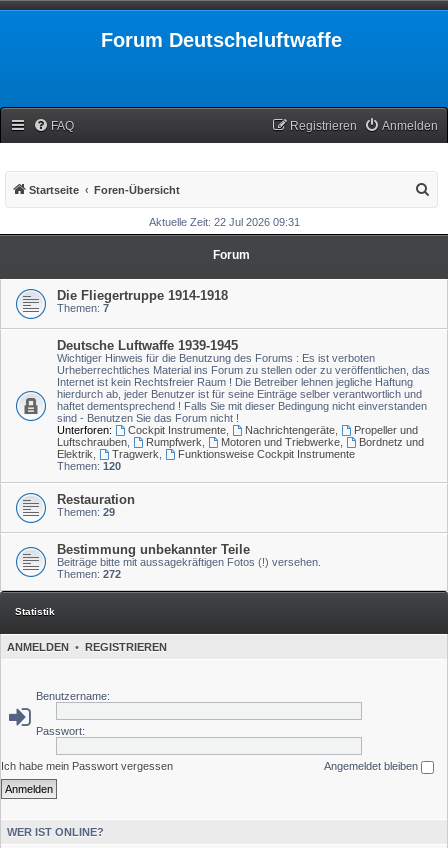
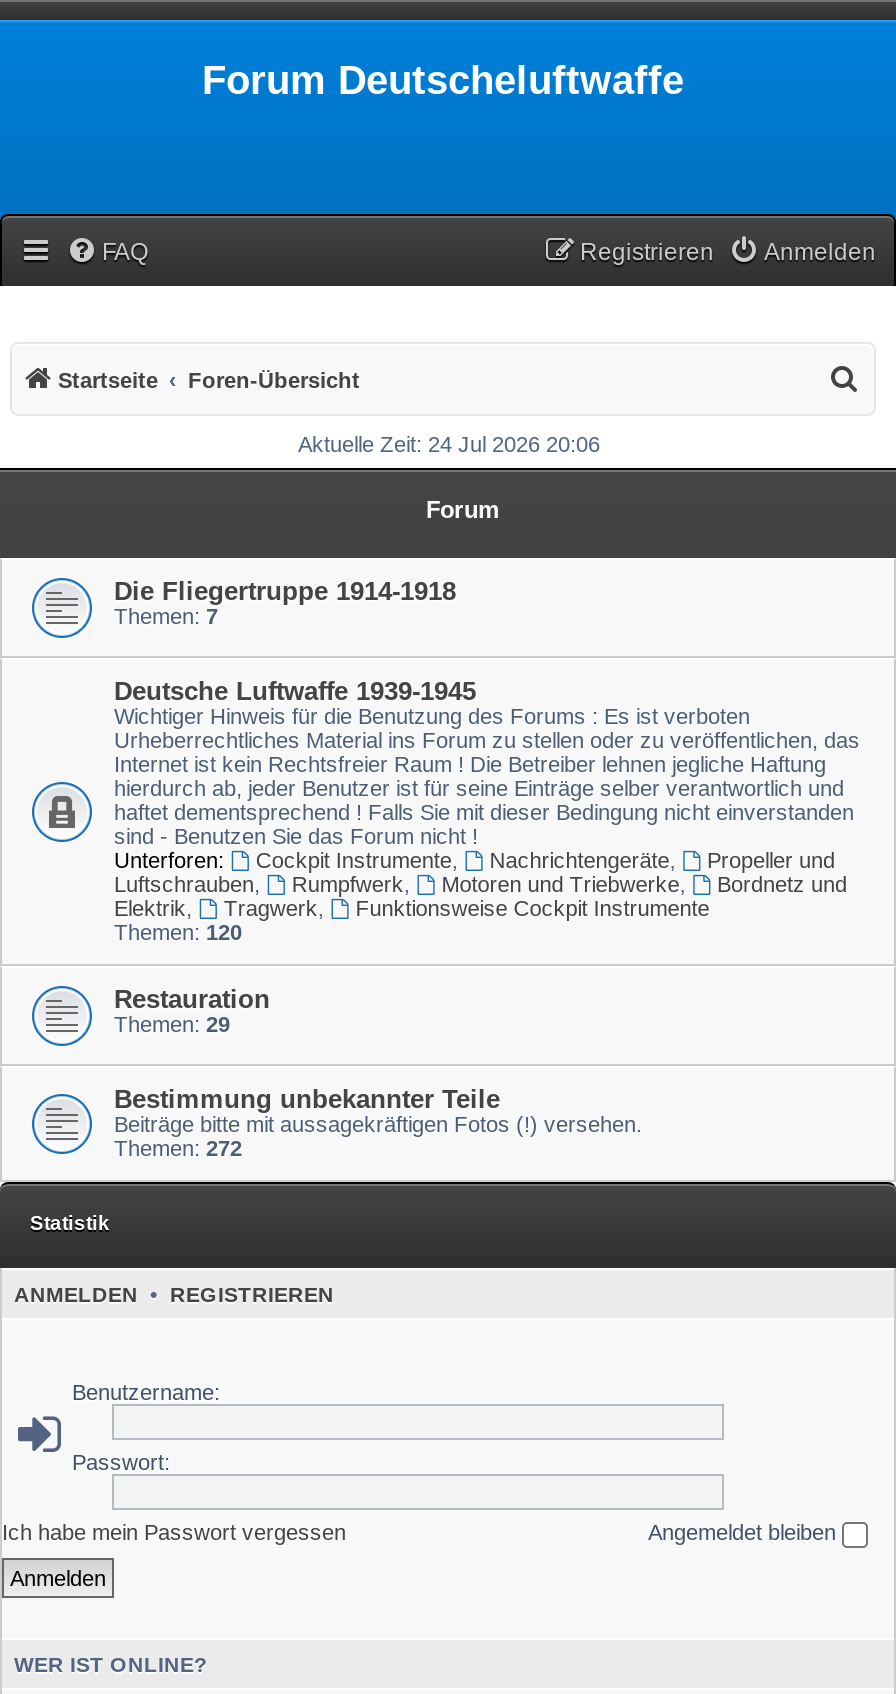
[149,216,300,228] Aktuelle Zeit: 22 Jul 2026 09:31 -> [298,432,600,456] Aktuelle Zeit: 24 Jul 2026 20:06

